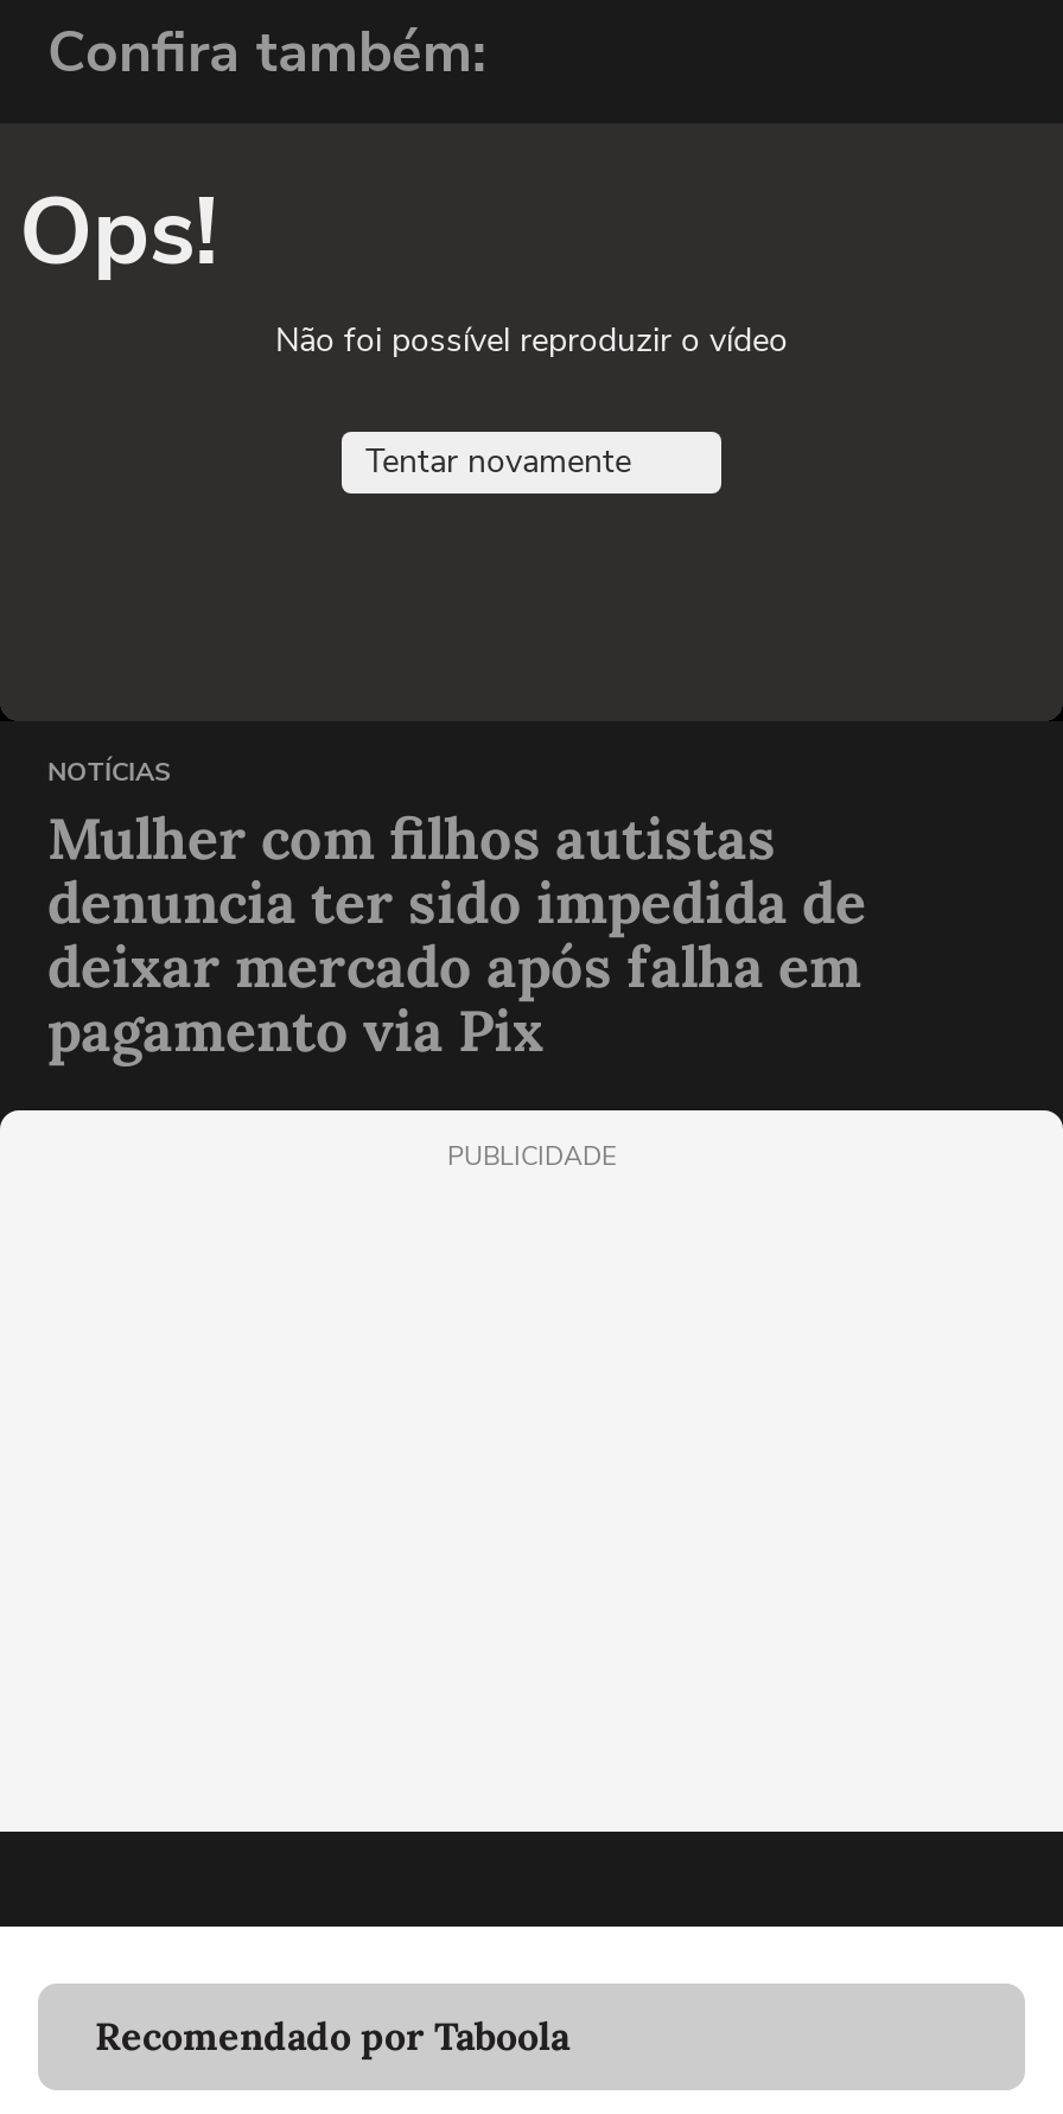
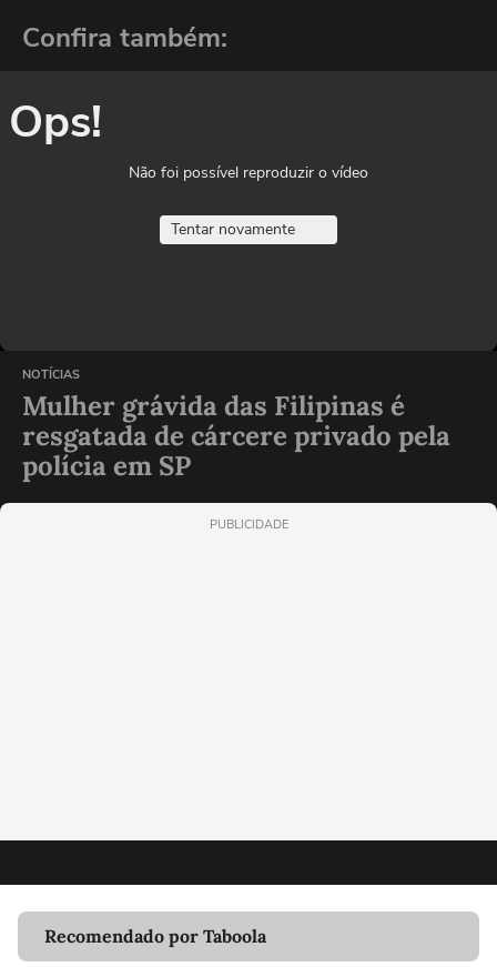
[47,801,866,1067] Mulher com filhos autistas | denuncia ter sido impedida de | deixar mercado após falha em | pagamento via Pix -> [22,388,450,483] Mulher grávida das Filipinas é | resgatada de cárcere privado pela | polícia em SP

